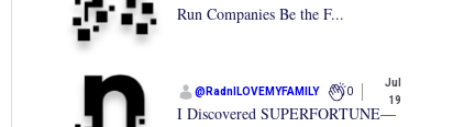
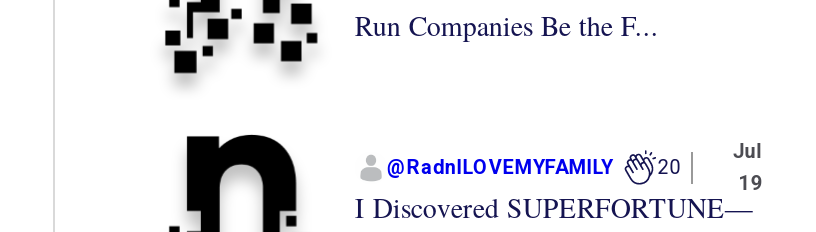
[347,85,353,97] 0 -> [658,156,682,178] 20

